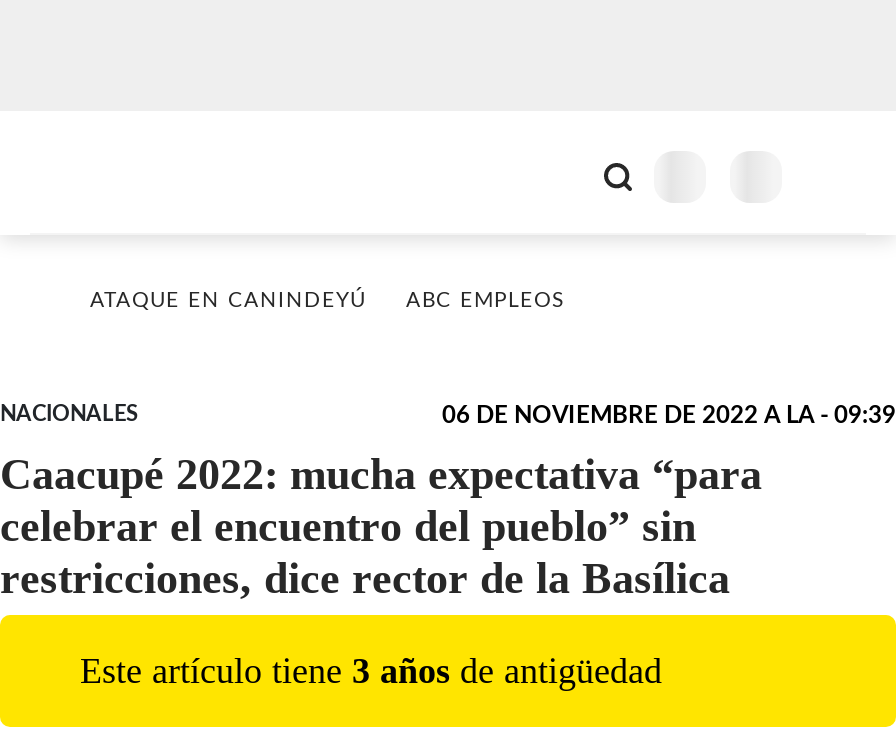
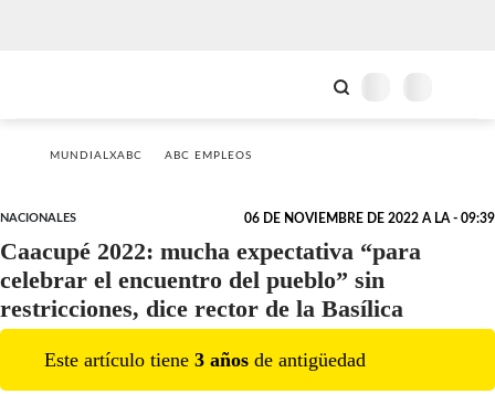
[90,291,366,311] ATAQUE EN CANINDEYÚ -> [50,150,143,161] MUNDIALXABC

